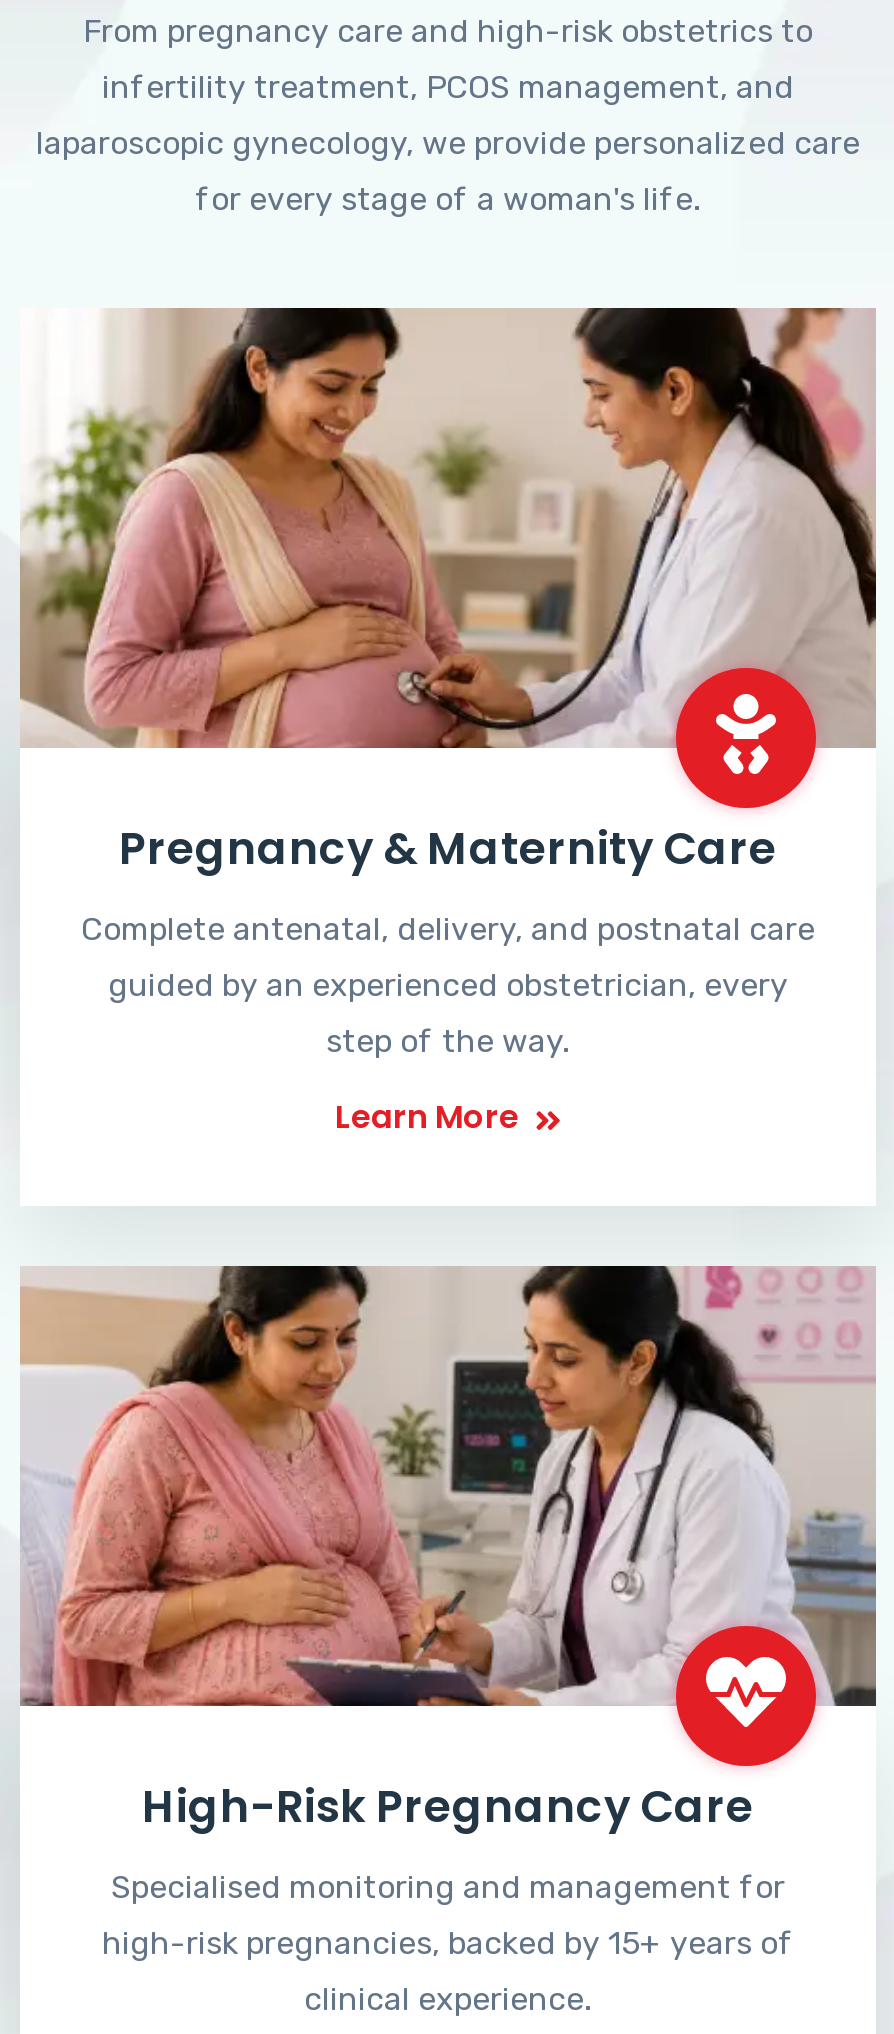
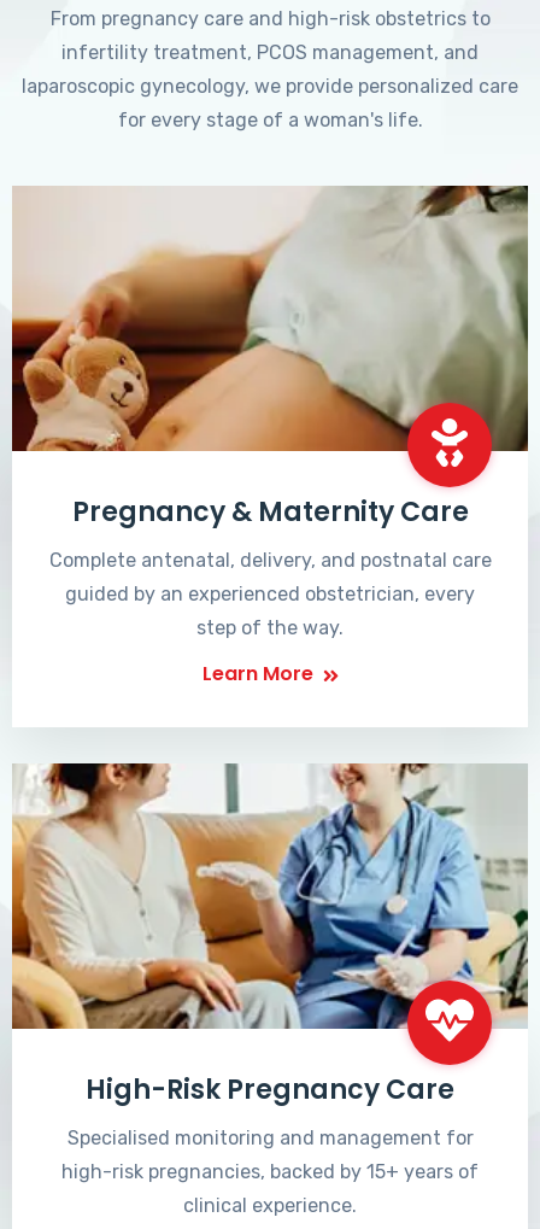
[20,306,878,750] [image] -> [11,185,529,452] [image]
[20,1264,878,1708] [image] -> [11,762,529,1030] [image]

